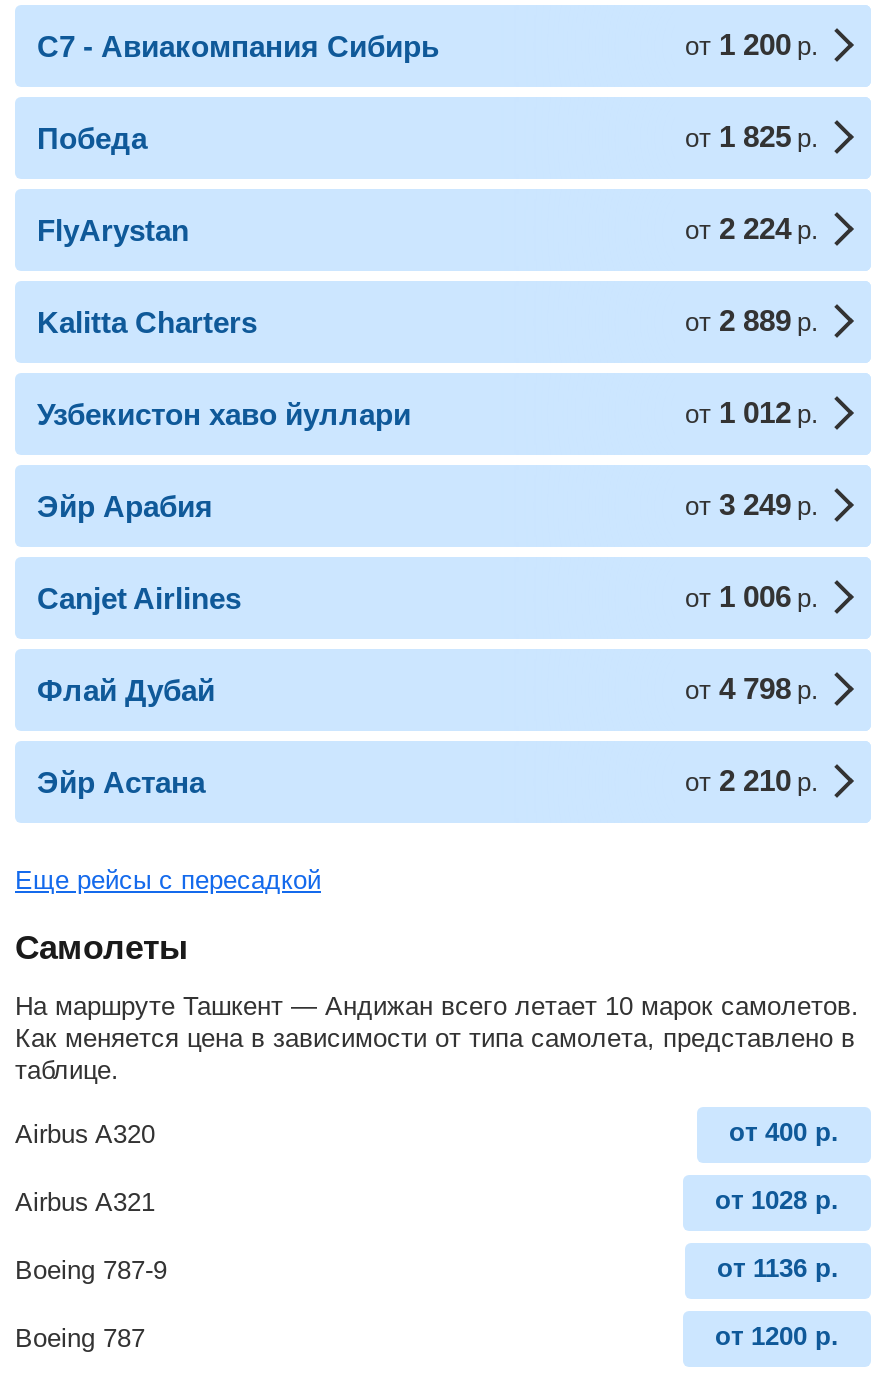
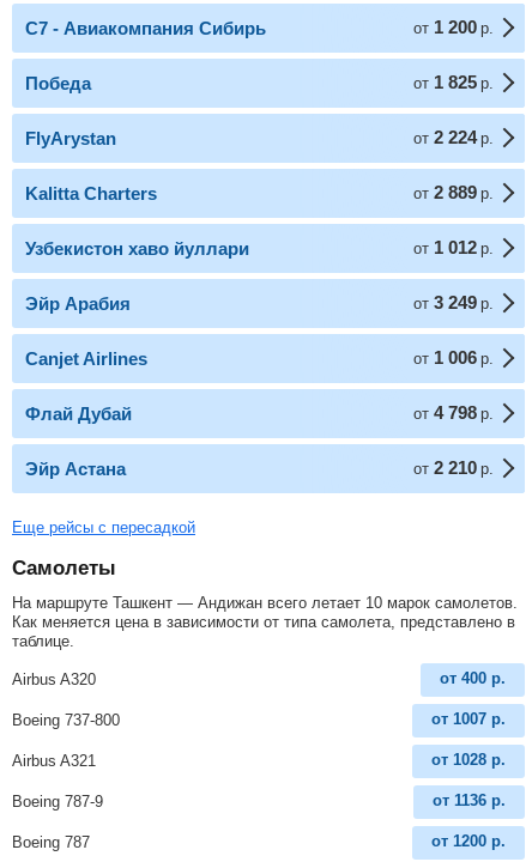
none -> [12,709,506,729] Boeing 737-800 | от 1007 р.

